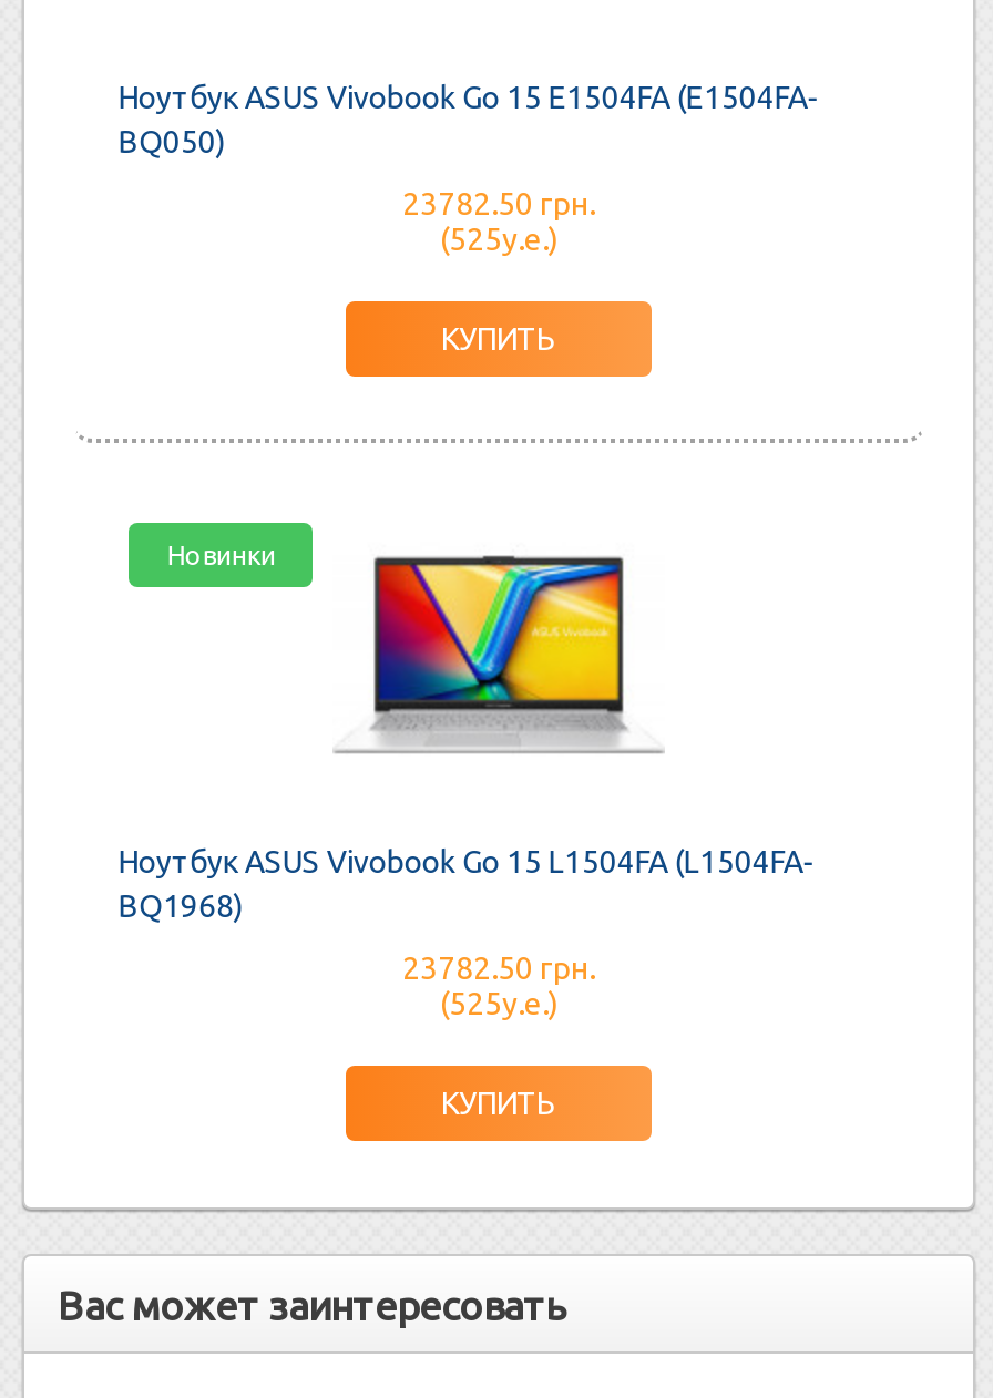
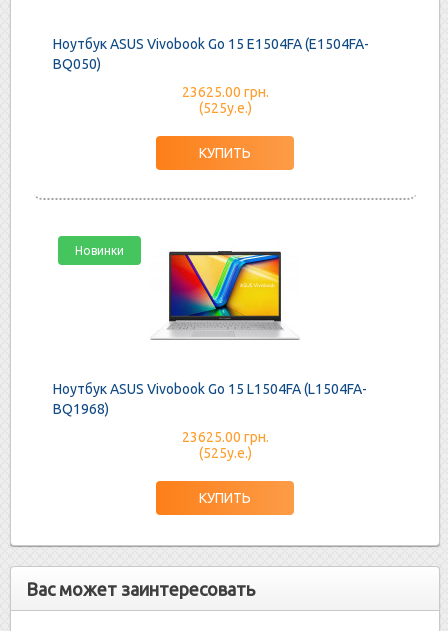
[402,185,595,220] 23782.50 грн. -> [181,83,268,99] 23625.00 грн.
[402,949,595,985] 23782.50 грн. -> [181,428,268,444] 23625.00 грн.

